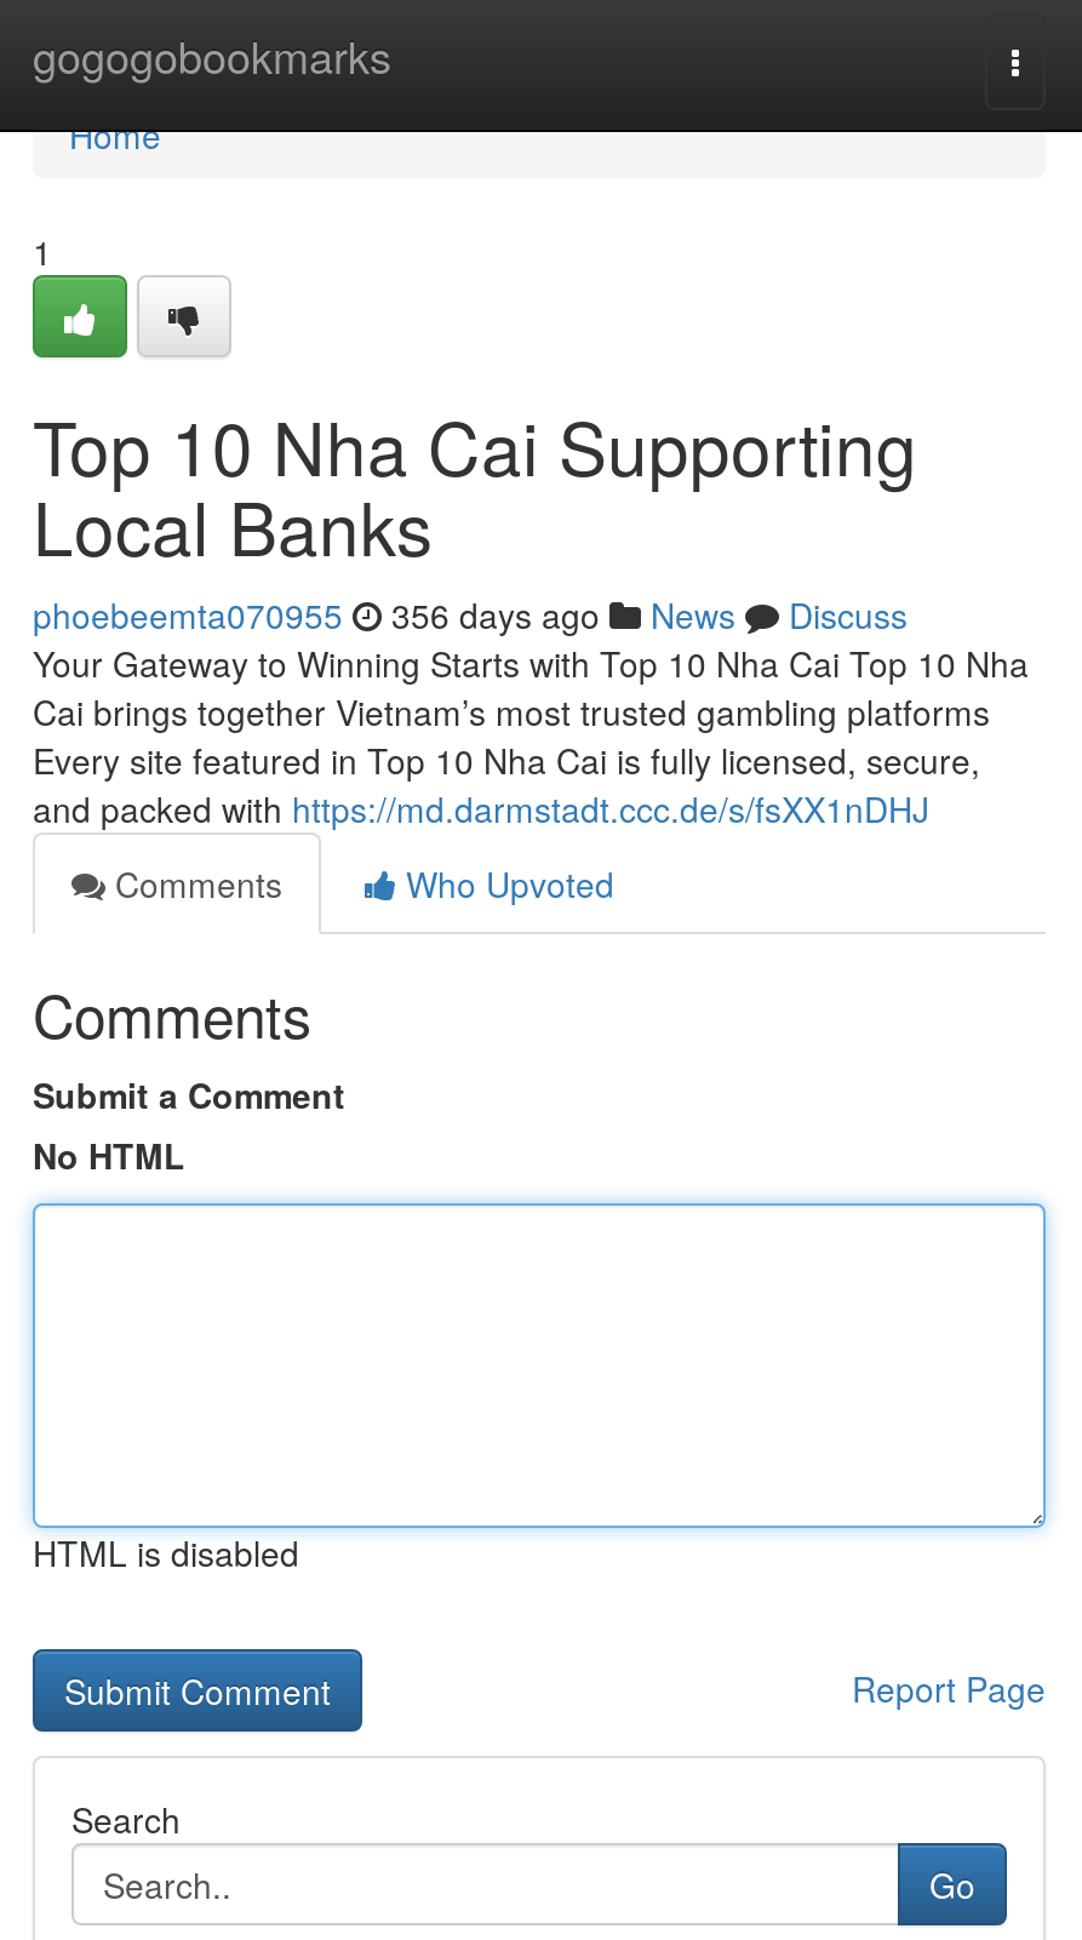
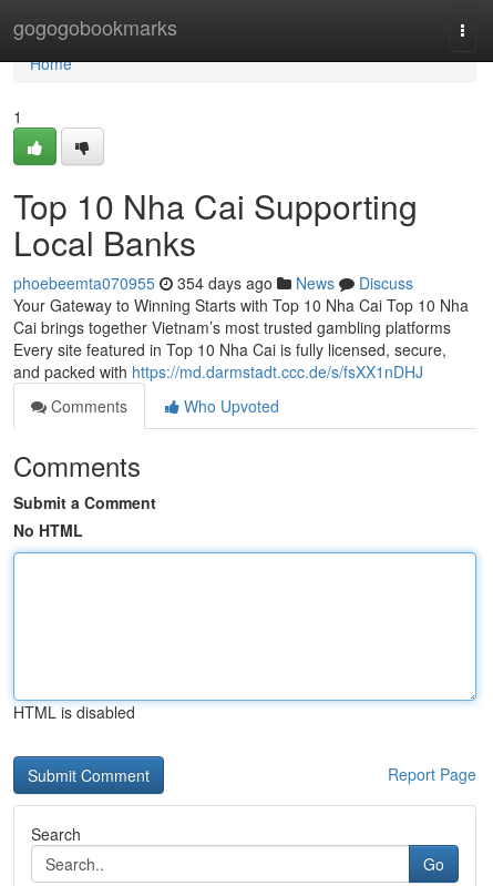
[33,590,908,639] phoebeemta070955 356 days ago News Discuss -> [13,272,413,294] phoebeemta070955 354 days ago News Discuss

